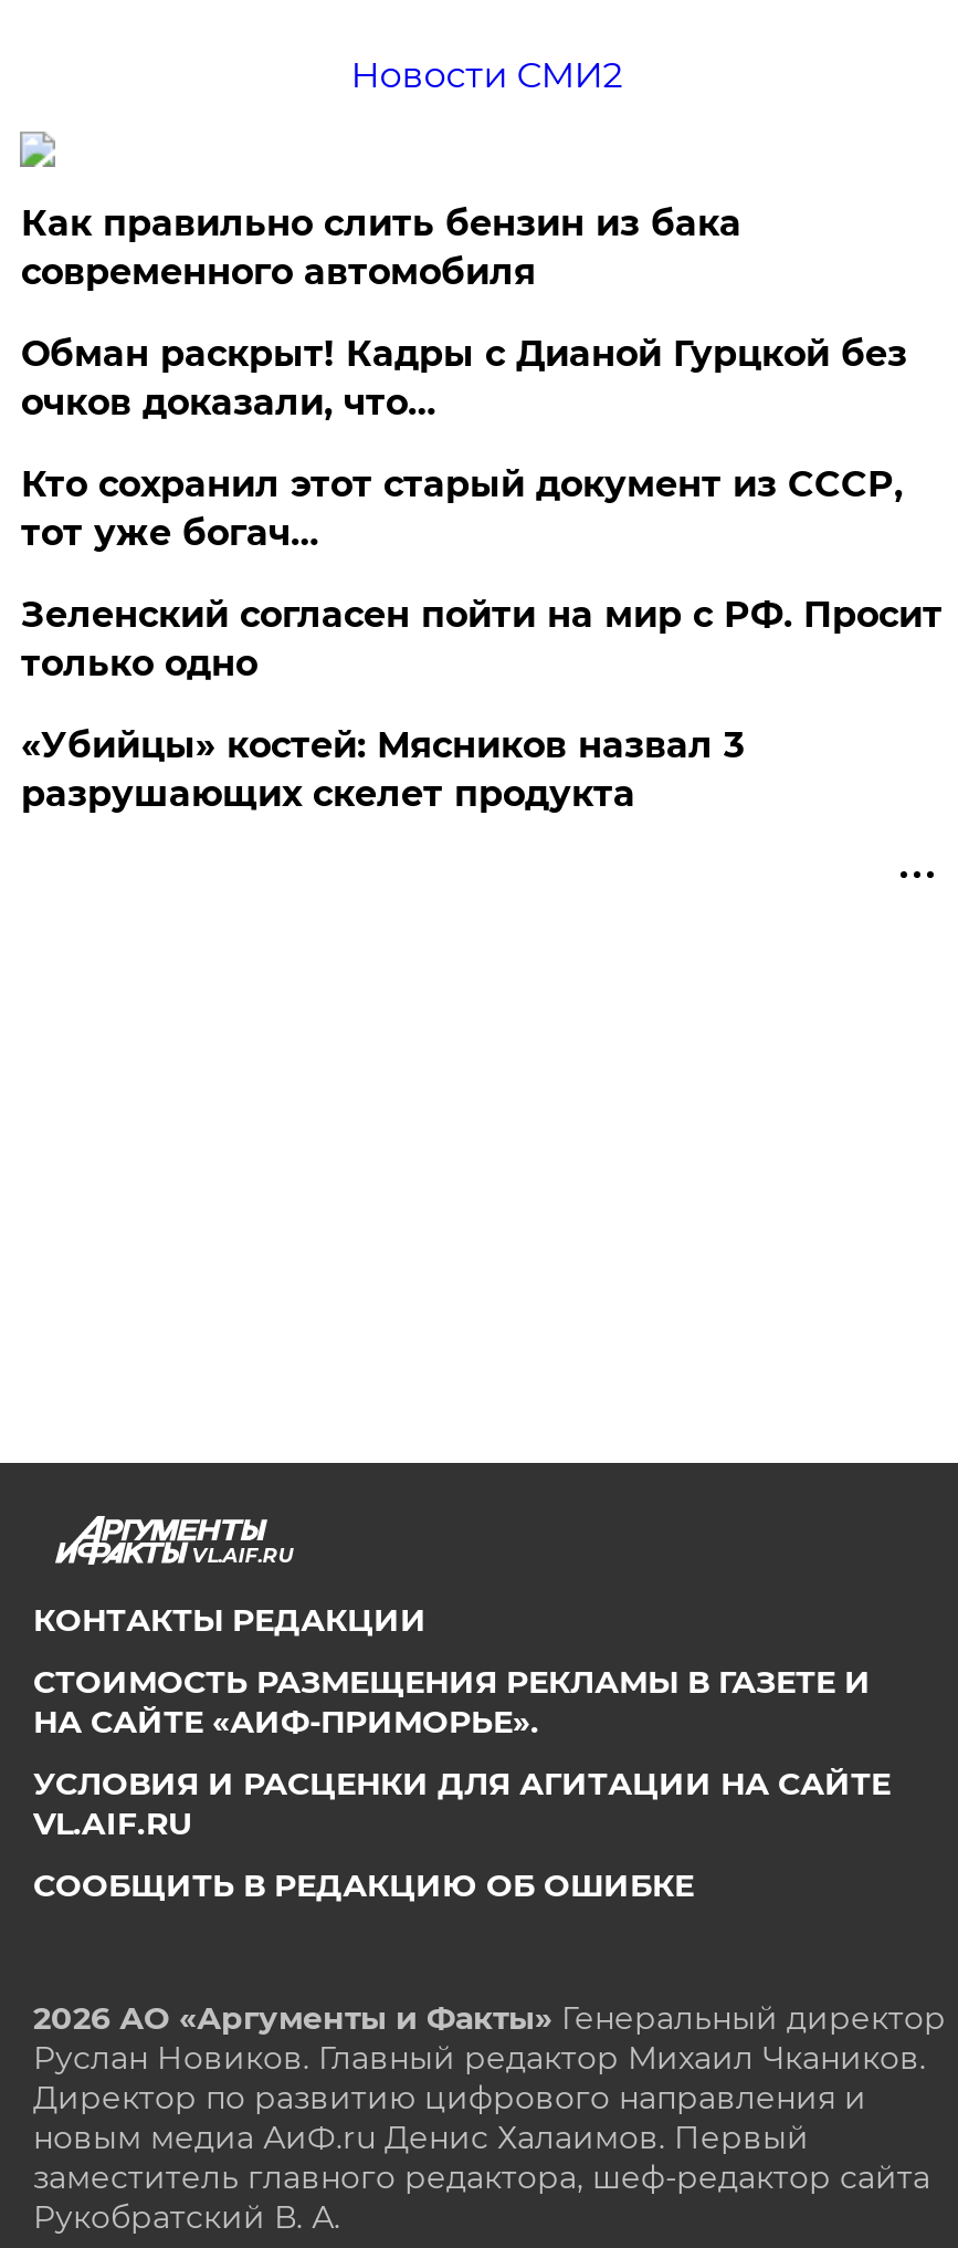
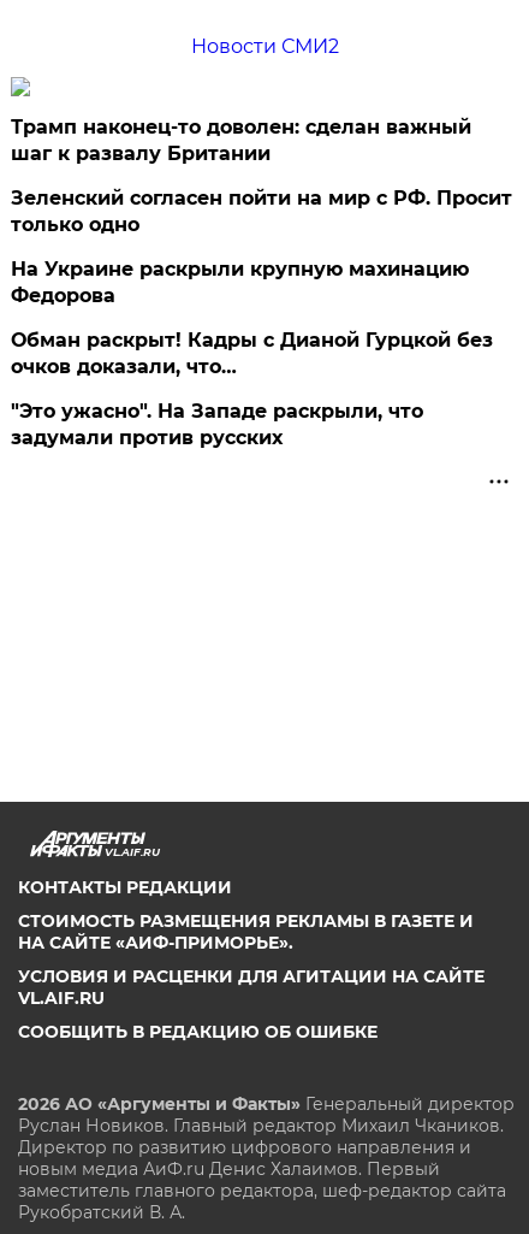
[21,201,903,553] Как правильно слить бензин из бака | современного автомобиля | Кто сохранил этот старый документ из СССР, | тот уже богач… -> [11,116,472,165] Трамп наконец-то доволен: сделан важный | шаг к развалу Британии
moved [21,332,907,423] -> [11,329,493,378]: Обман раскрыт! Кадры с Дианой Гурцкой без | очков доказали, что…
moved [21,593,942,684] -> [11,187,513,236]: Зеленский согласен пойти на мир с РФ. Просит | только одно
[21,723,743,814] «Убийцы» костей: Мясников назвал 3 | разрушающих скелет продукта -> [11,258,469,449] На Украине раскрыли крупную махинацию | Федорова | "Это ужасно". На Западе раскрыли, что | задумали против русских

